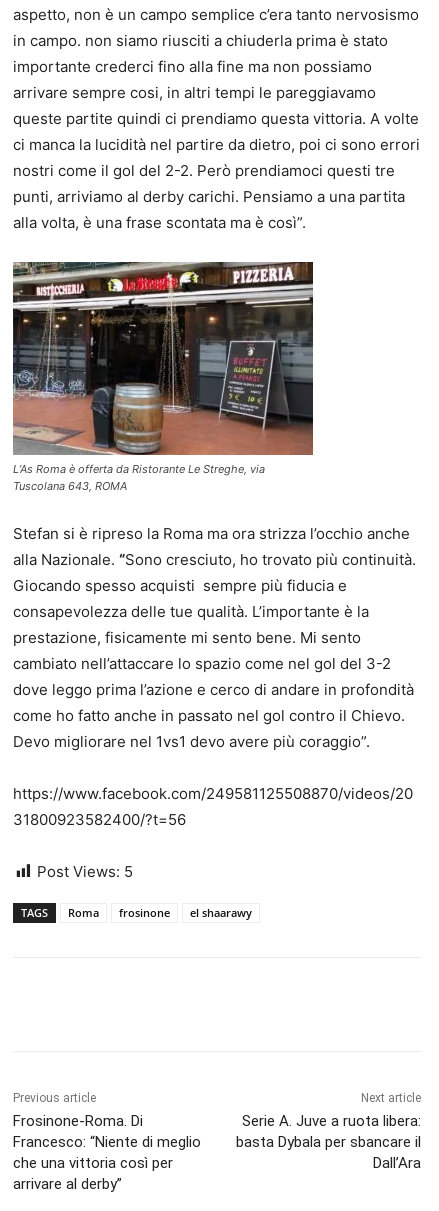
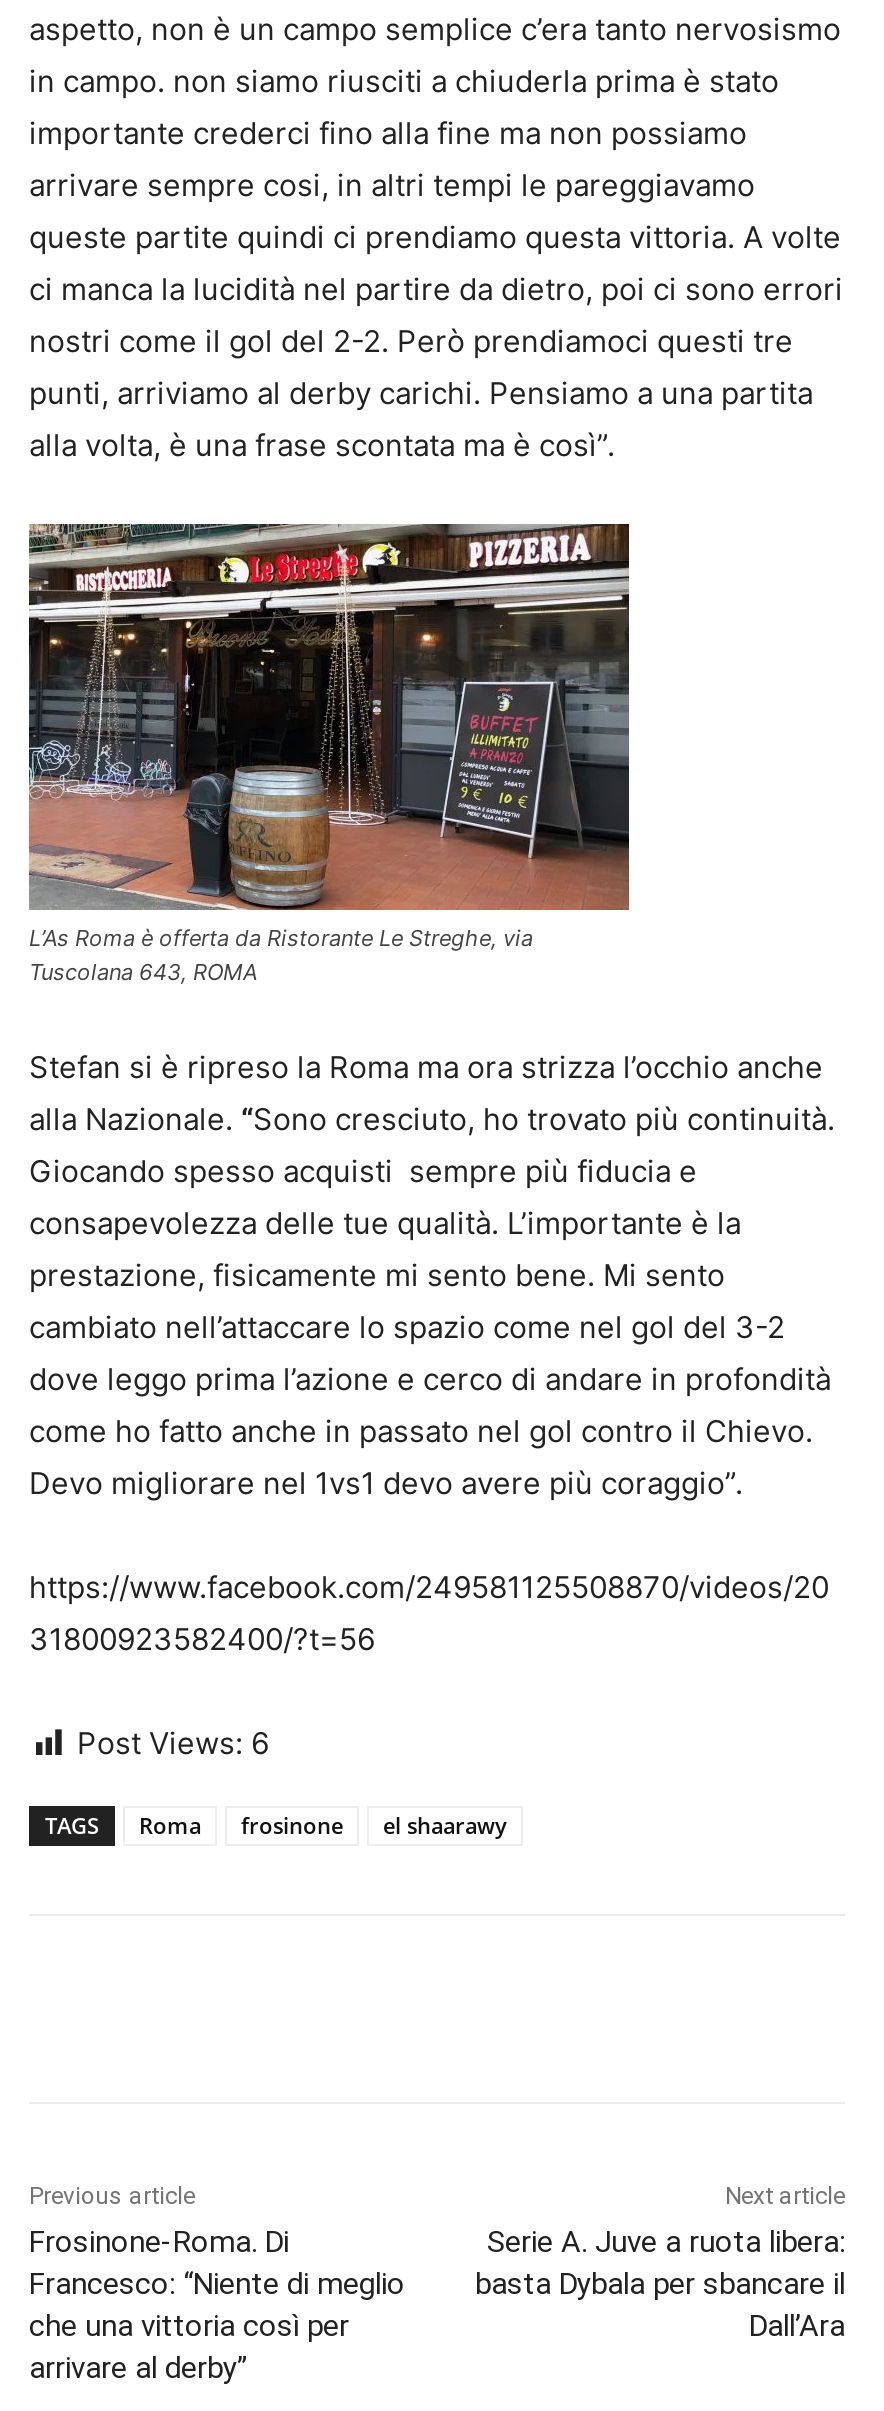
[37,862,133,881] Post Views: 5 -> [77,1724,269,1762] Post Views: 6

